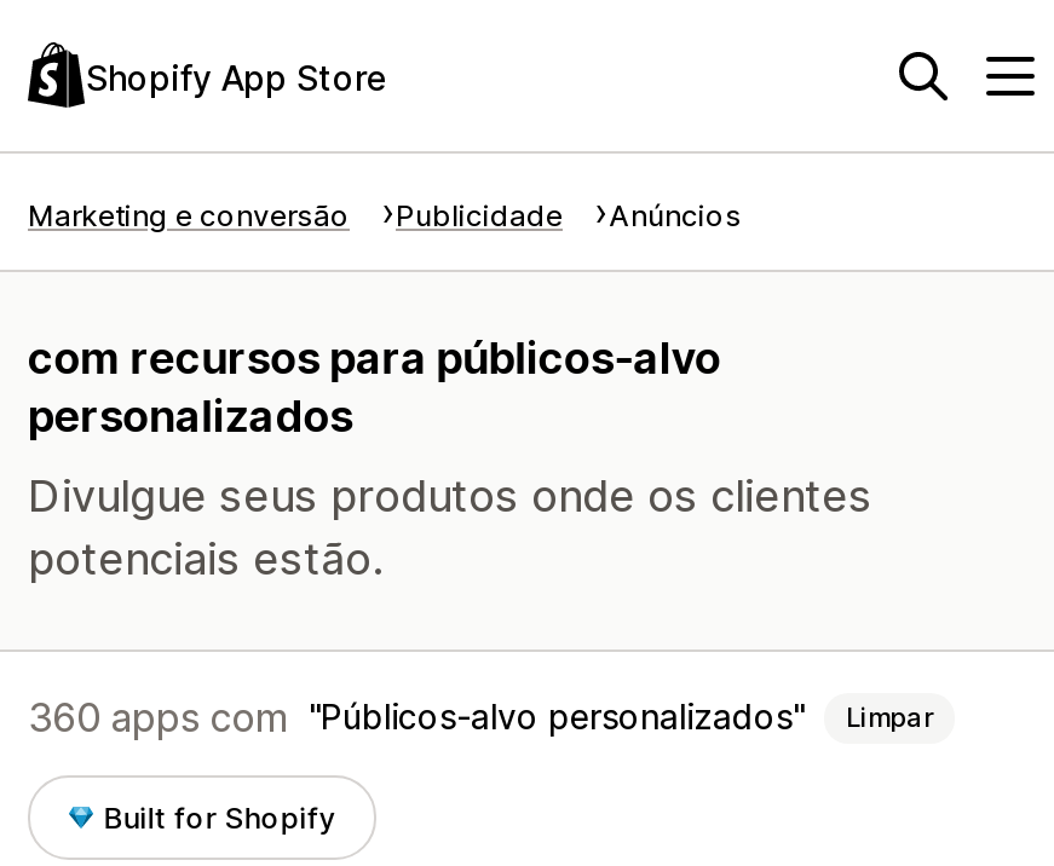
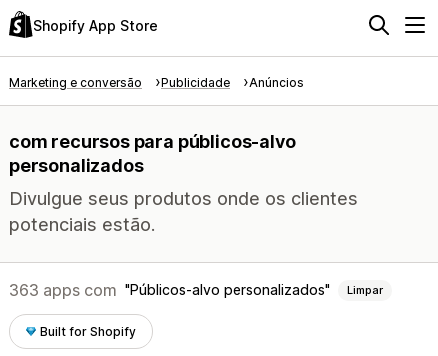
[28,693,933,741] 360 apps com Públicos-alvo personalizados Limpar -> [9,280,383,300] 363 apps com Públicos-alvo personalizados Limpar

